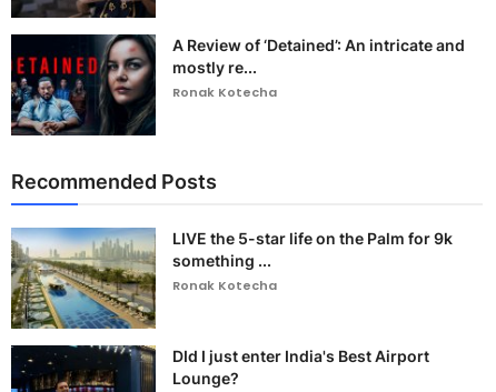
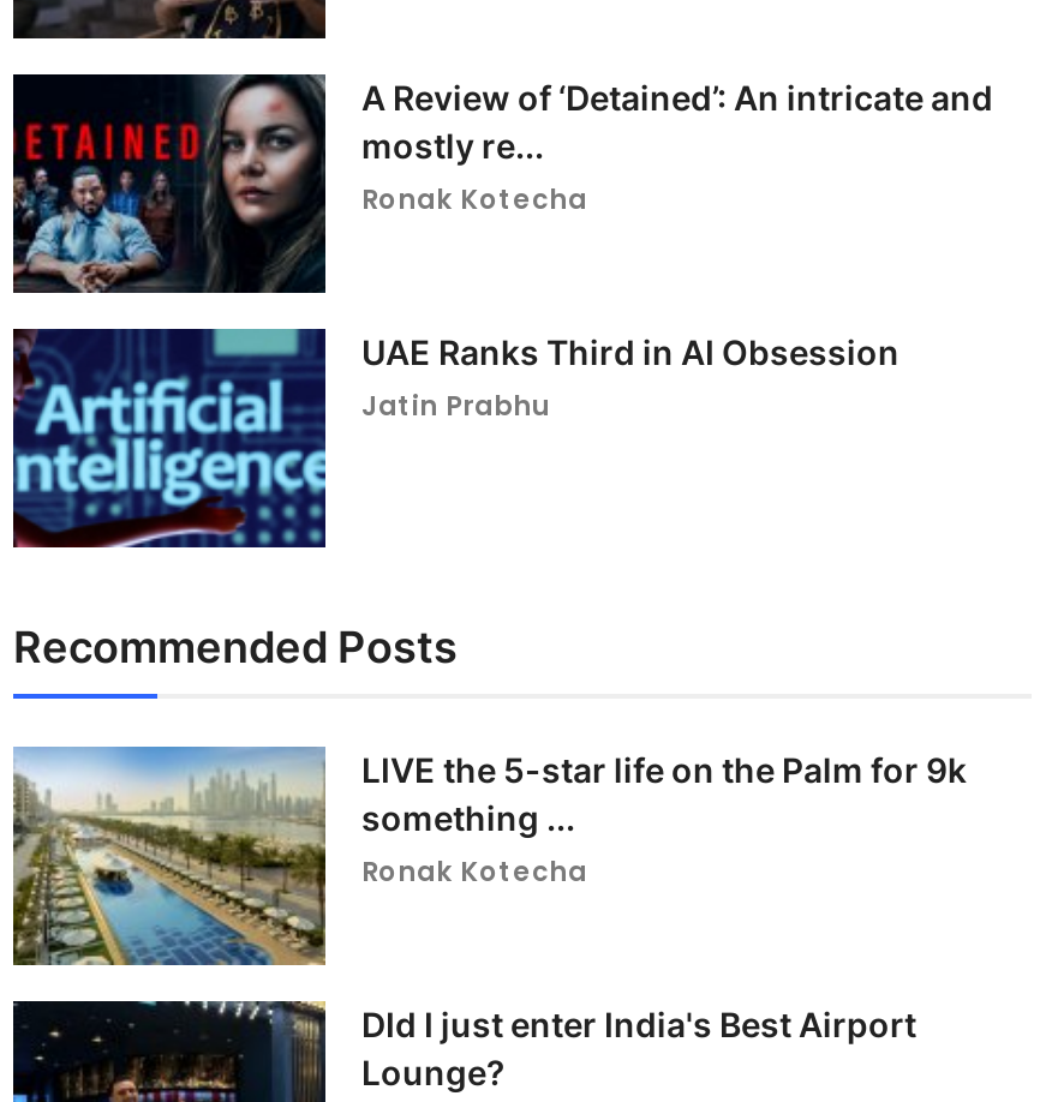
none -> [11,327,899,550] [image] | UAE Ranks Third in AI Obsession | Jatin Prabhu

